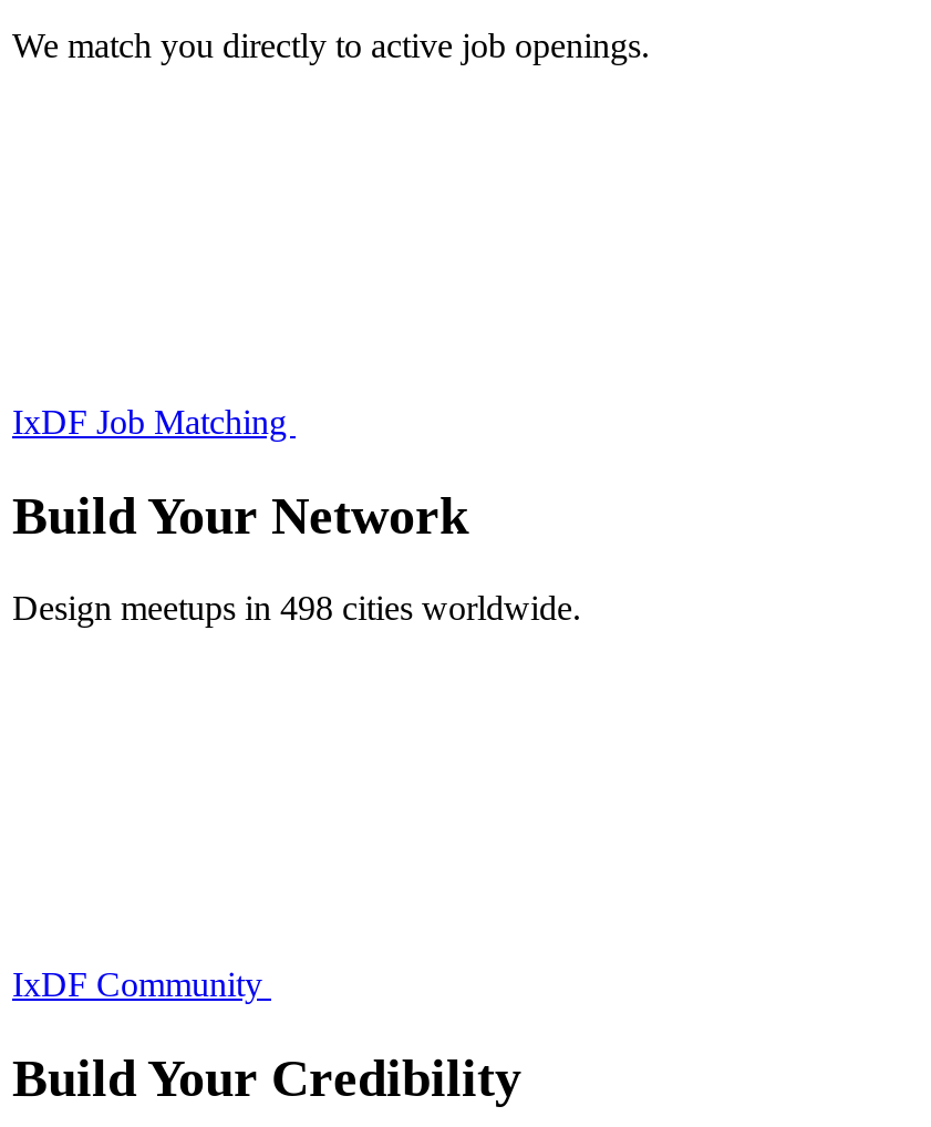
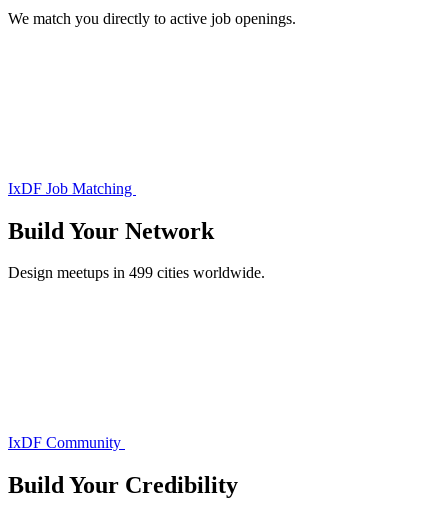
[12,590,581,627] Design meetups in 498 cities worldwide. -> [8,264,265,281] Design meetups in 499 cities worldwide.

